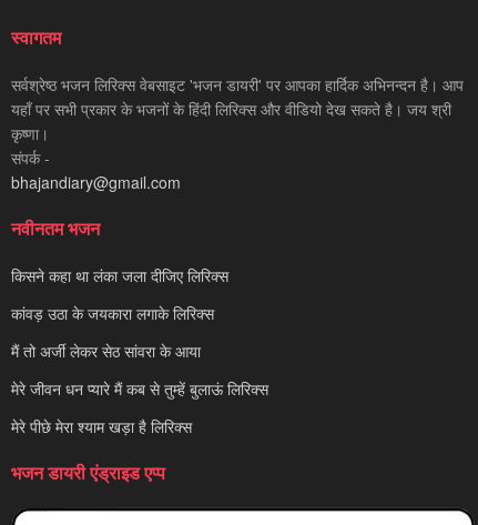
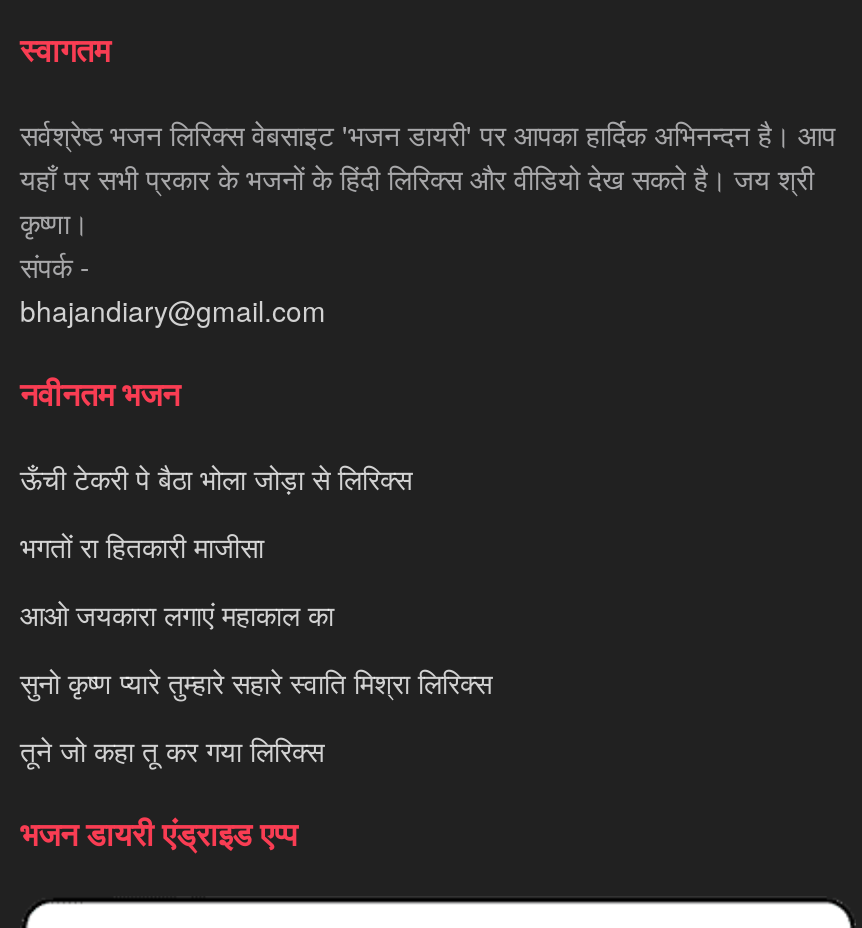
[11,265,228,287] किसने कहा था लंका जला दीजिए लिरिक्स -> [20,459,412,499] ऊँची टेकरी पे बैठा भोला जोड़ा से लिरिक्स
[11,302,214,325] कांवड़ उठा के जयकारा लगाके लिरिक्स -> [20,527,264,567] भगतों रा हितकारी माजीसा
[11,340,201,362] मैं तो अर्जी लेकर सेठ सांवरा के आया -> [20,595,334,635] आओ जयकारा लगाएं महाकाल का
[11,378,268,400] मेरे जीवन धन प्यारे मैं कब से तुम्हें बुलाऊं लिरिक्स -> [20,663,492,703] सुनो कृष्ण प्यारे तुम्हारे सहारे स्वाति मिश्रा लिरिक्स
[11,416,192,438] मेरे पीछे मेरा श्याम खड़ा है लिरिक्स -> [20,731,324,771] तूने जो कहा तू कर गया लिरिक्स

